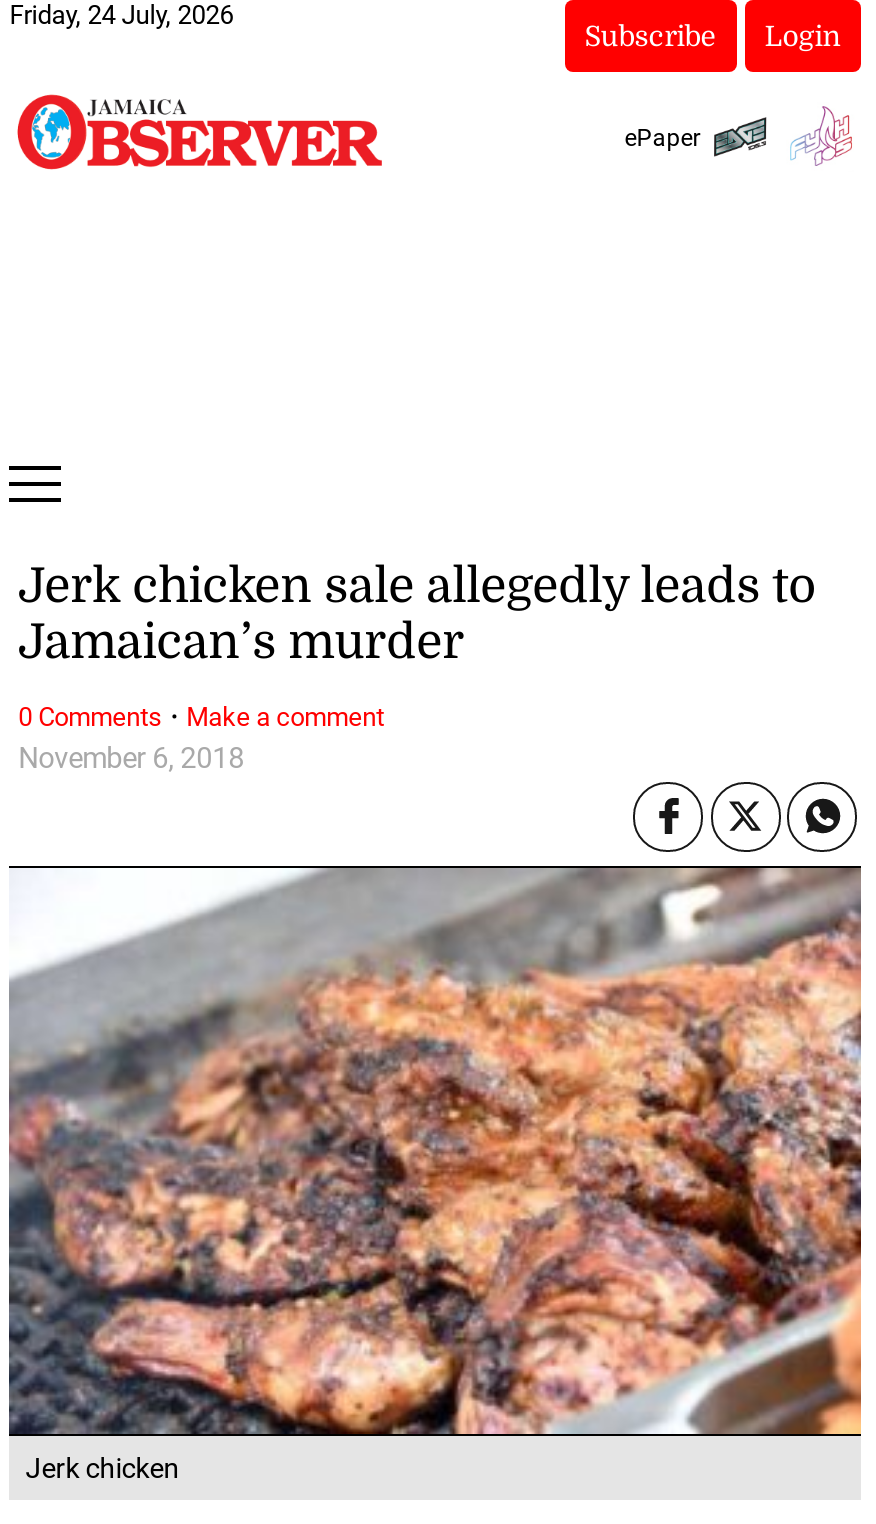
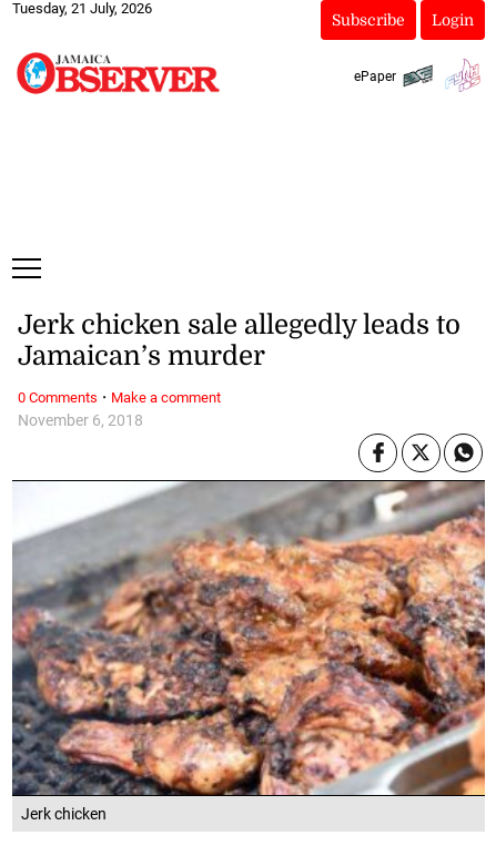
[9,0,233,30] Friday, 24 July, 2026 -> [12,0,152,17] Tuesday, 21 July, 2026

